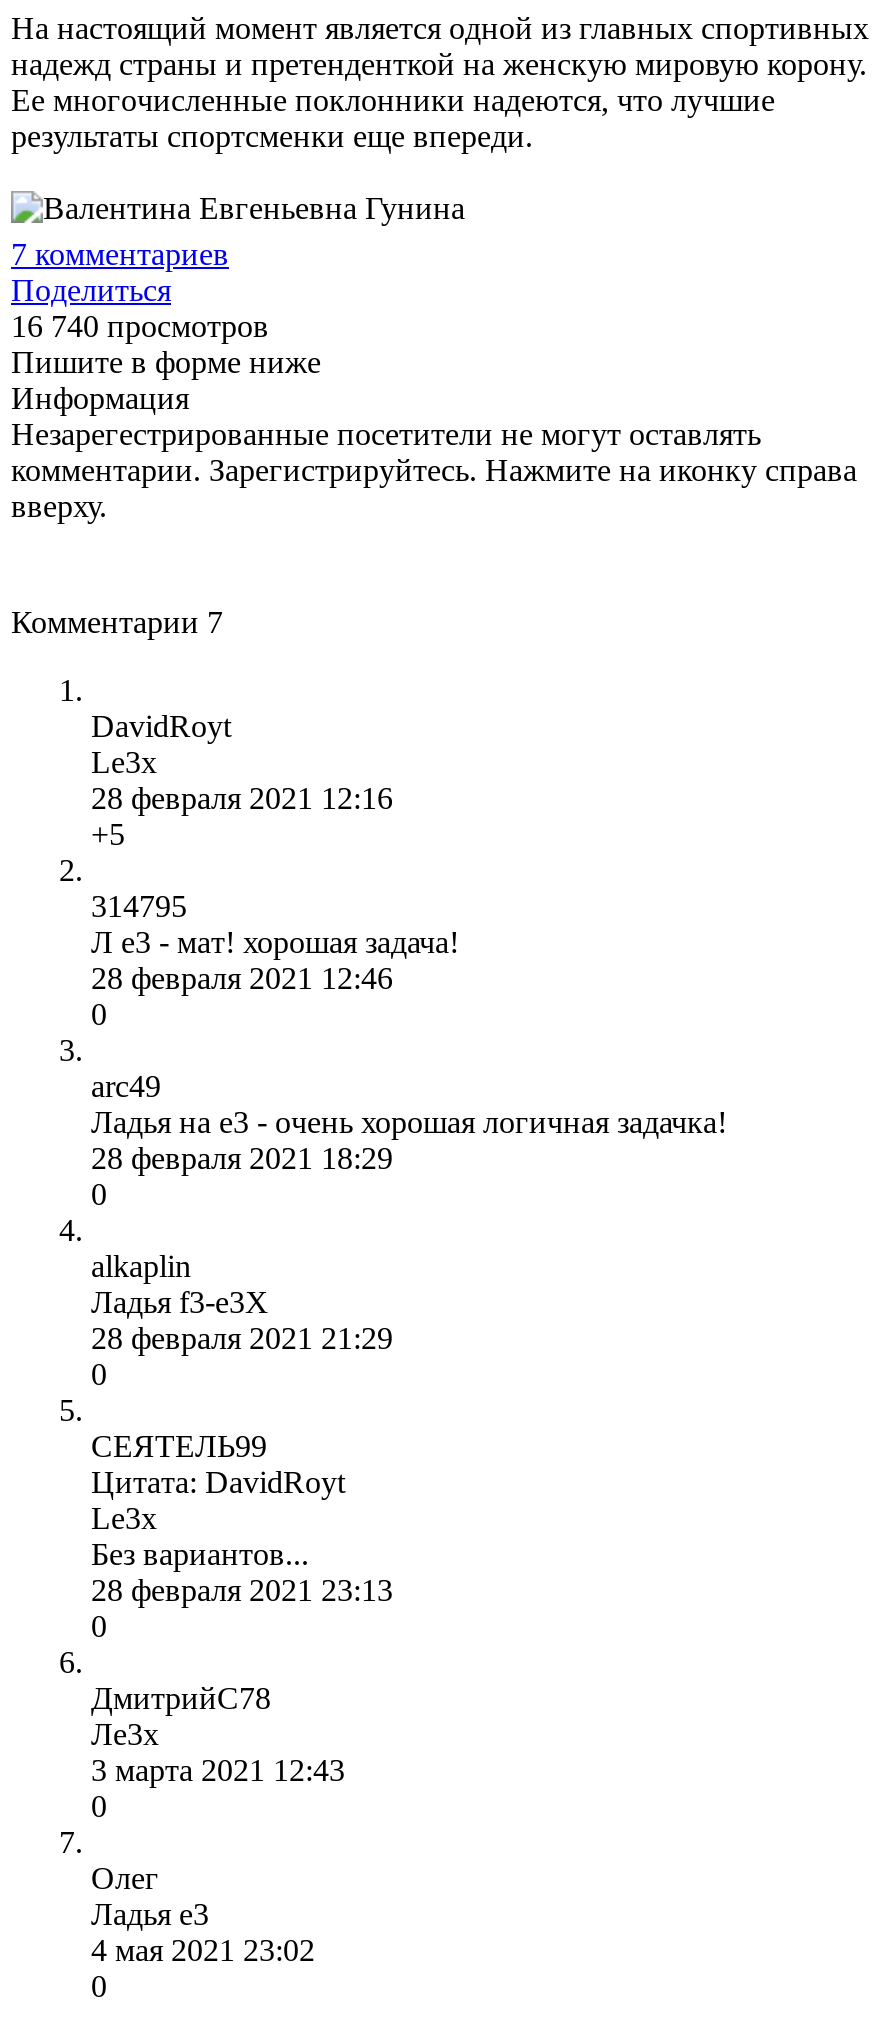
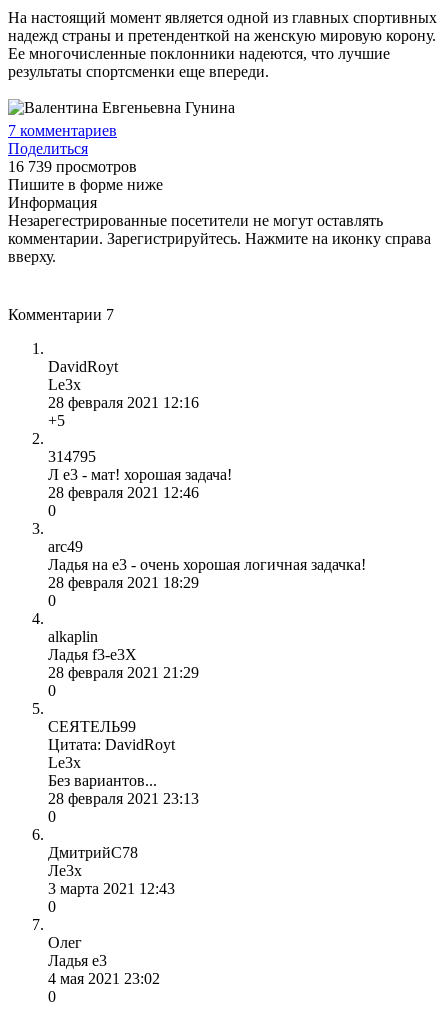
[11,309,269,343] 16 740 просмотров -> [8,158,137,175] 16 739 просмотров

